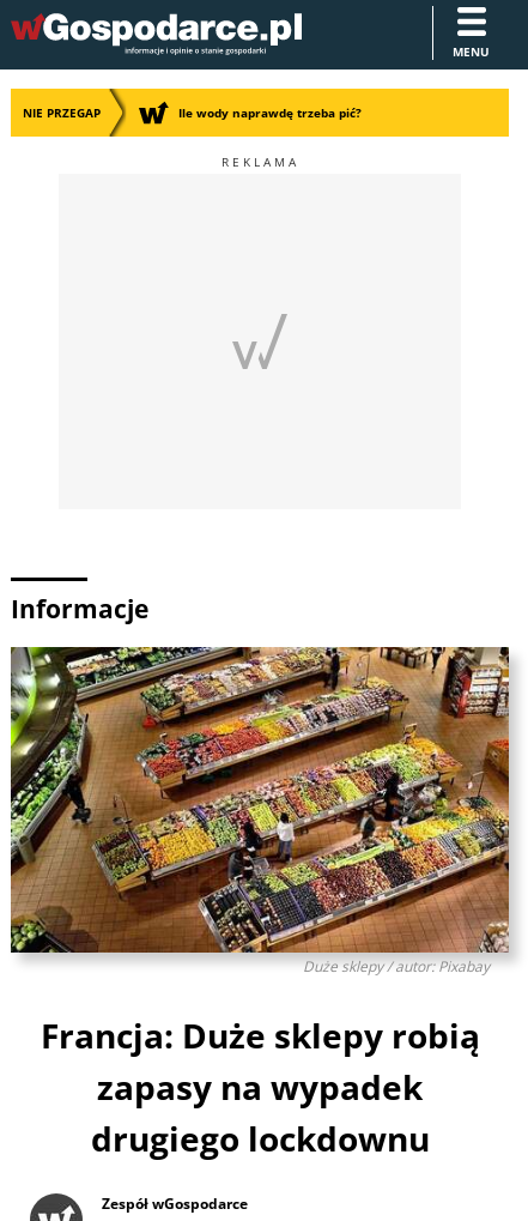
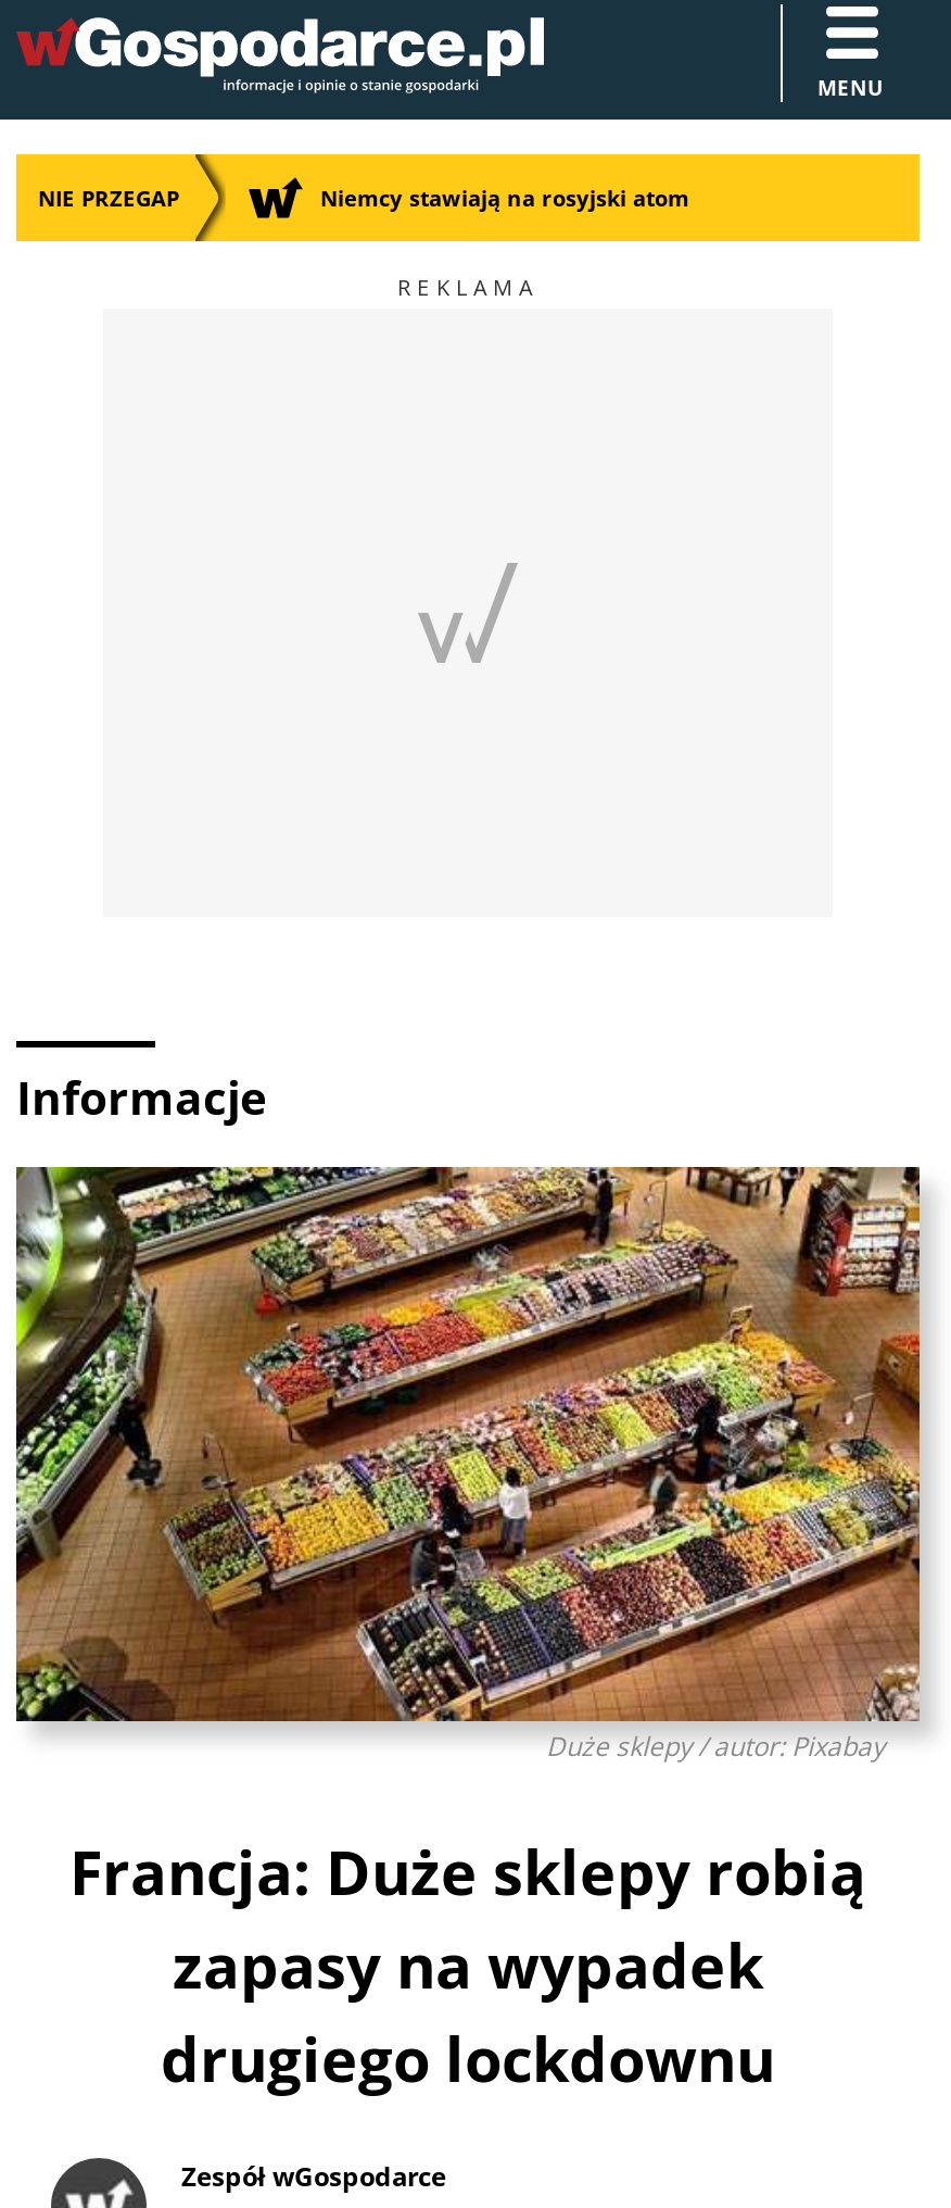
[178,104,361,121] Ile wody naprawdę trzeba pić? -> [320,183,689,213] Niemcy stawiają na rosyjski atom

